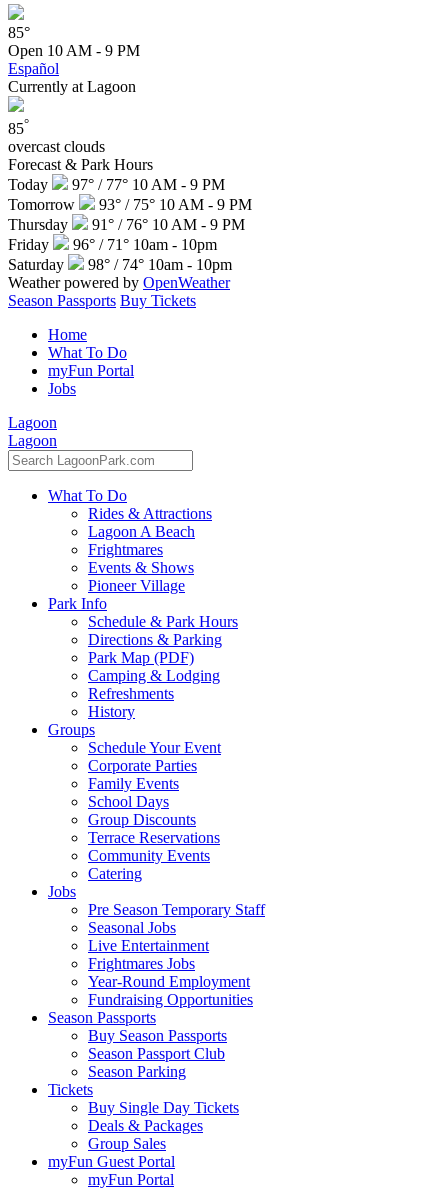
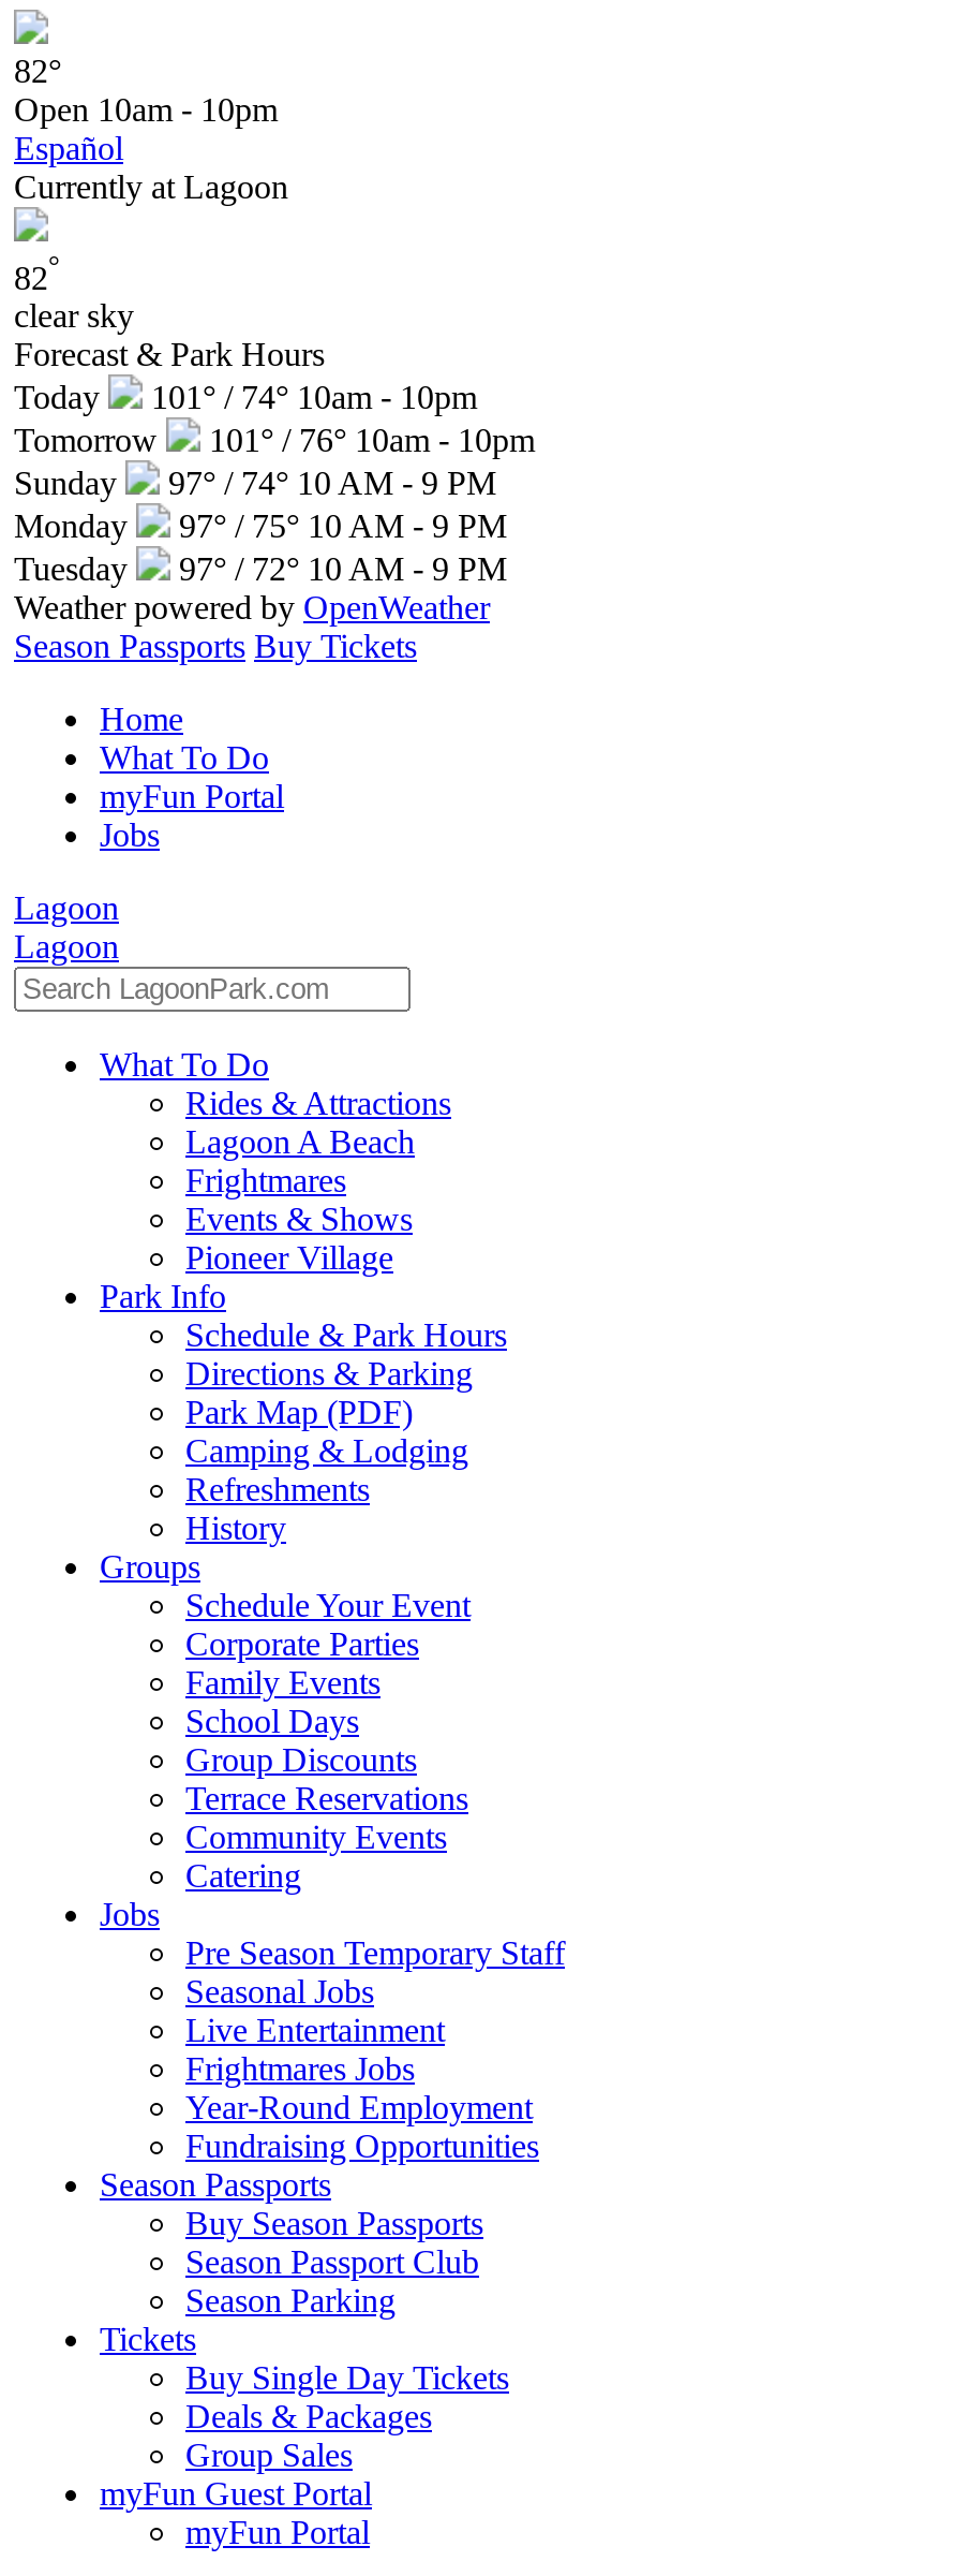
[8,24,140,59] 85° | Open 10 AM - 9 PM -> [14,53,278,128] 82° | Open 10am - 10pm
[8,116,105,155] 85° | overcast clouds -> [14,250,134,334] 82° | clear sky
[8,176,225,193] Today 97° / 77° 10 AM - 9 PM -> [14,379,477,416] Today 101° / 74° 10am - 10pm
[8,196,252,273] 93° / 75° 10 AM - 9 PM | Thursday | 91° / 76° 10 AM - 9 PM | Friday | 96° / 71° 10am - 10pm | Saturday | 98° / 74° 10am - 10pm -> [14,422,535,588] 101° / 76° 10am - 10pm | Sunday | 97° / 74° 10 AM - 9 PM | Monday | 97° / 75° 10 AM - 9 PM | Tuesday | 97° / 72° 10 AM - 9 PM

